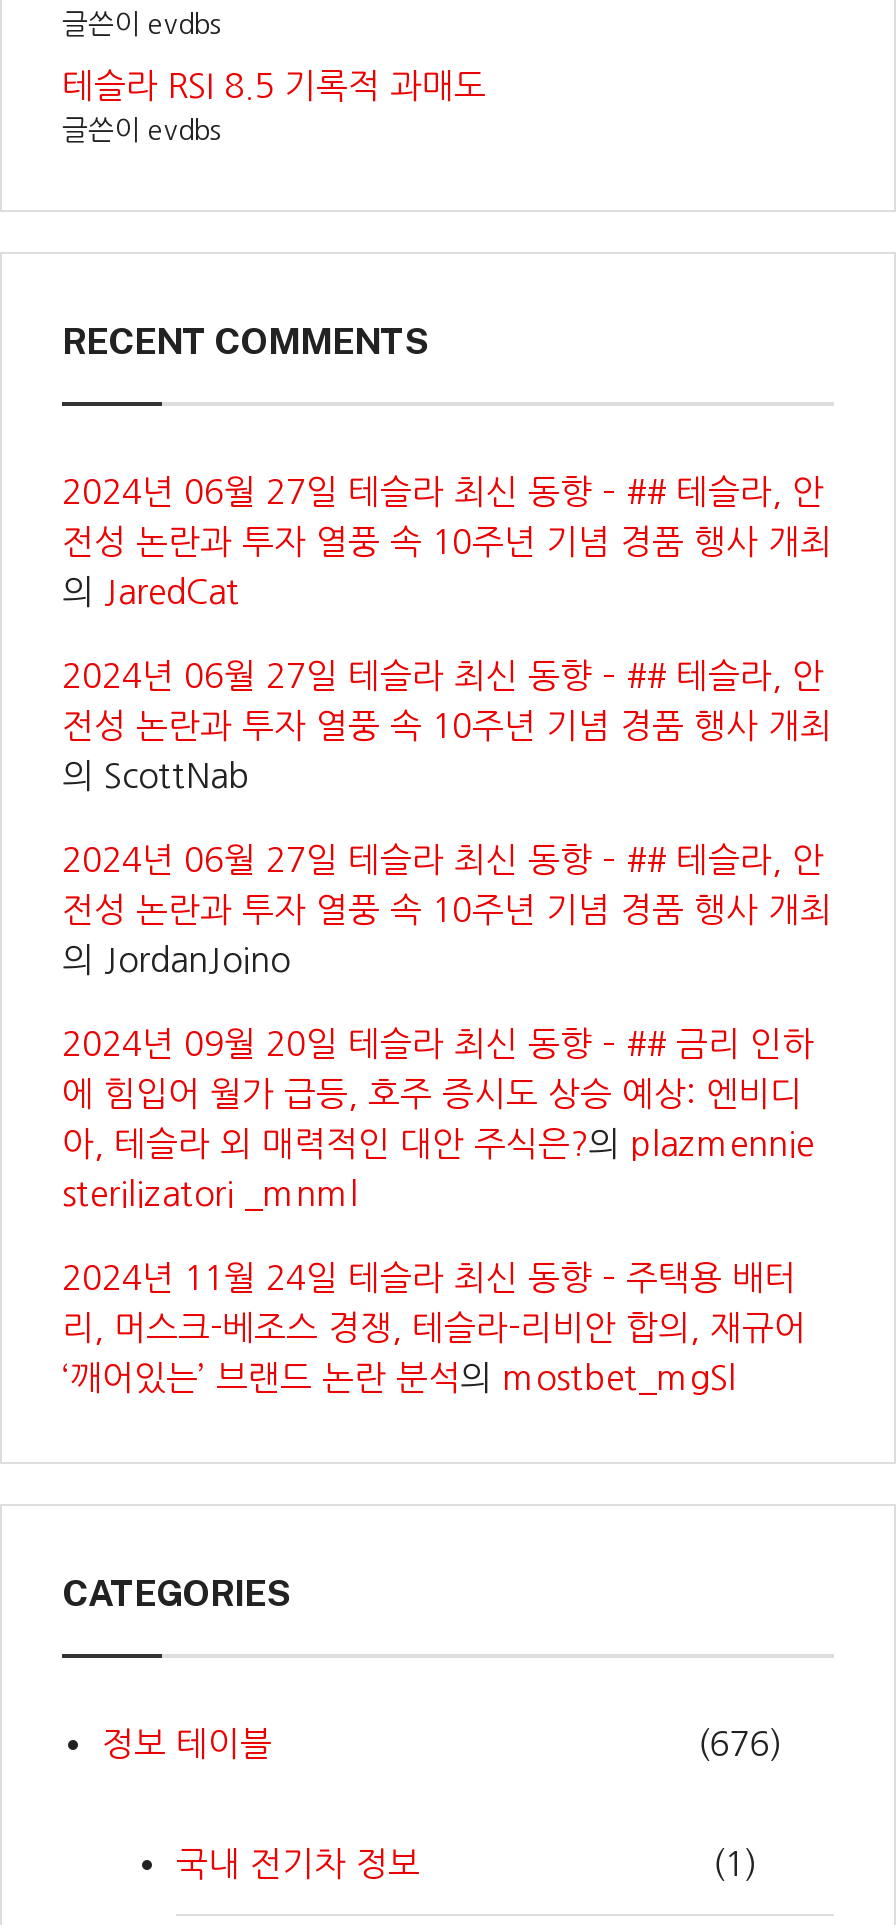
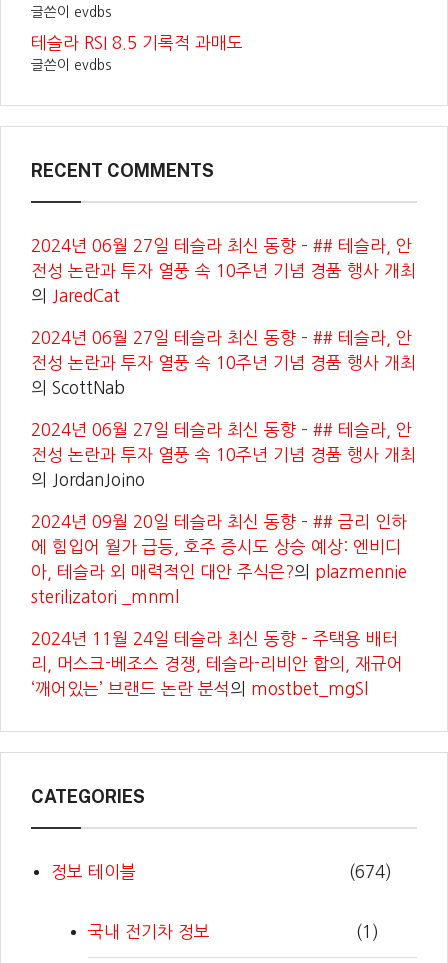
[688,1726,784,1760] (676) -> [344,863,392,880] (674)

